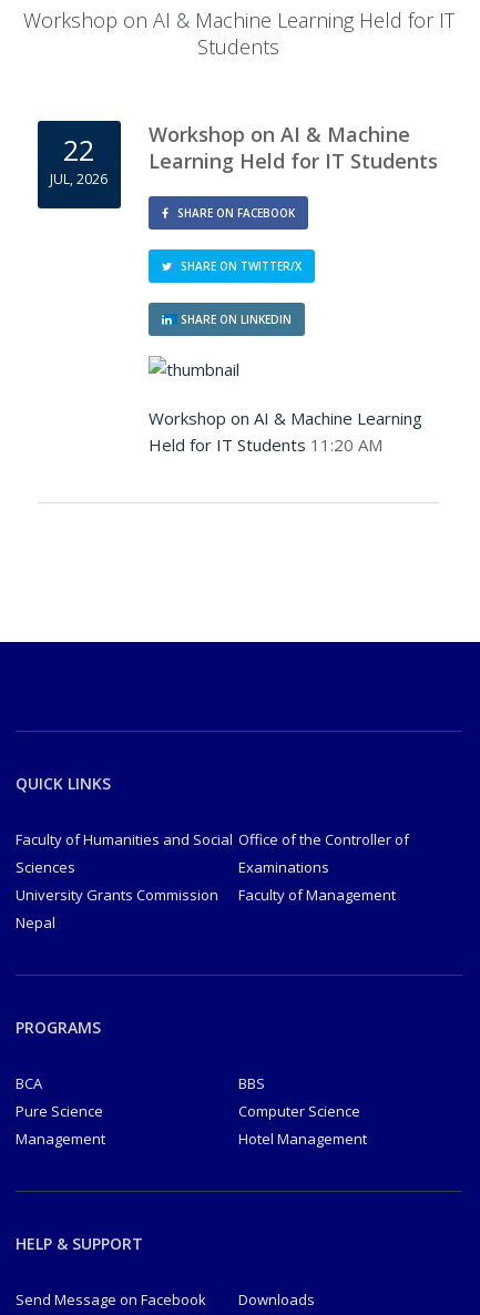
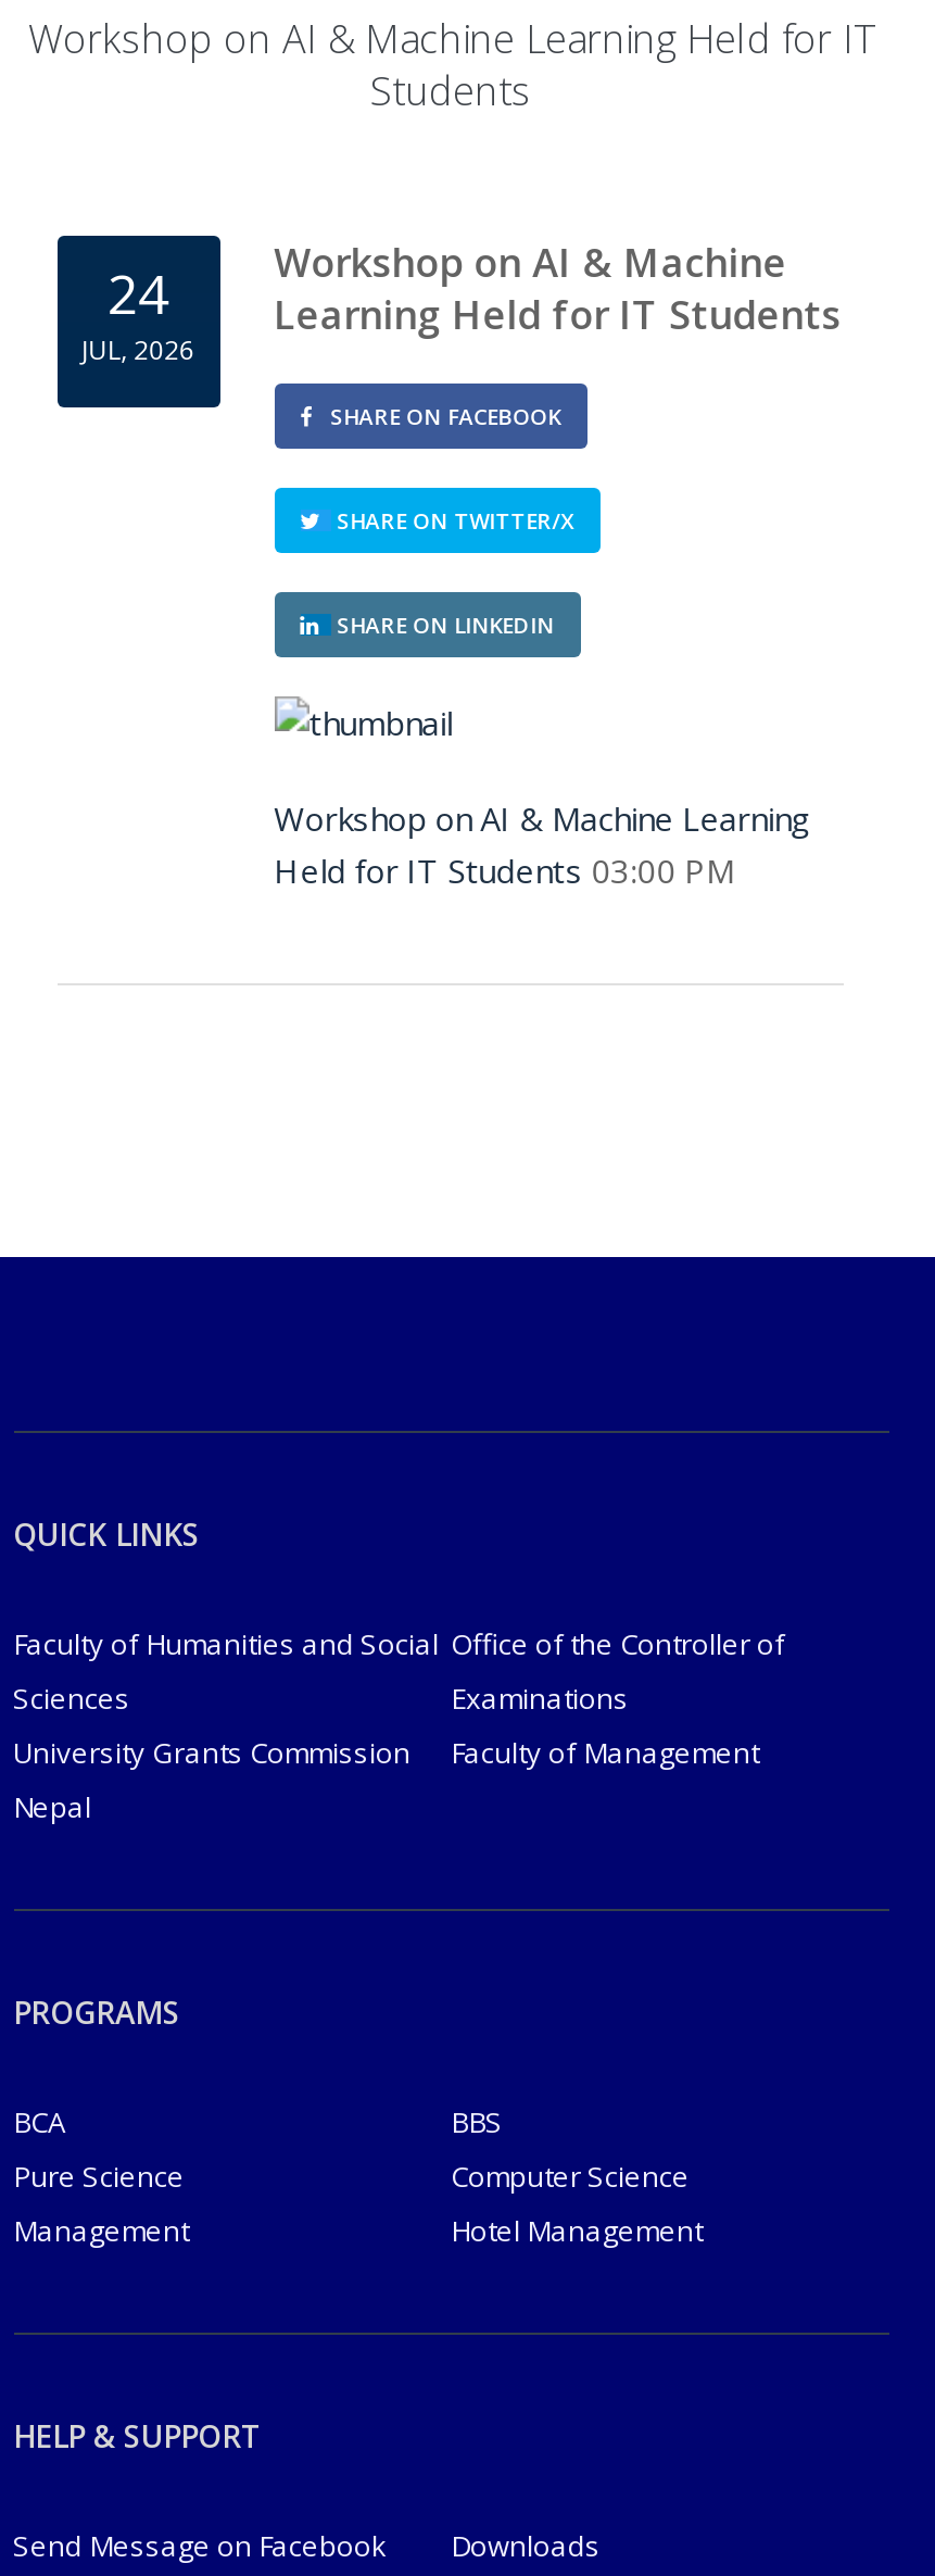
[63,131,94,169] 22 -> [108,255,169,329] 24
[148,434,382,456] Held for IT Students 11:20 AM -> [274,849,735,892] Held for IT Students 03:00 PM

